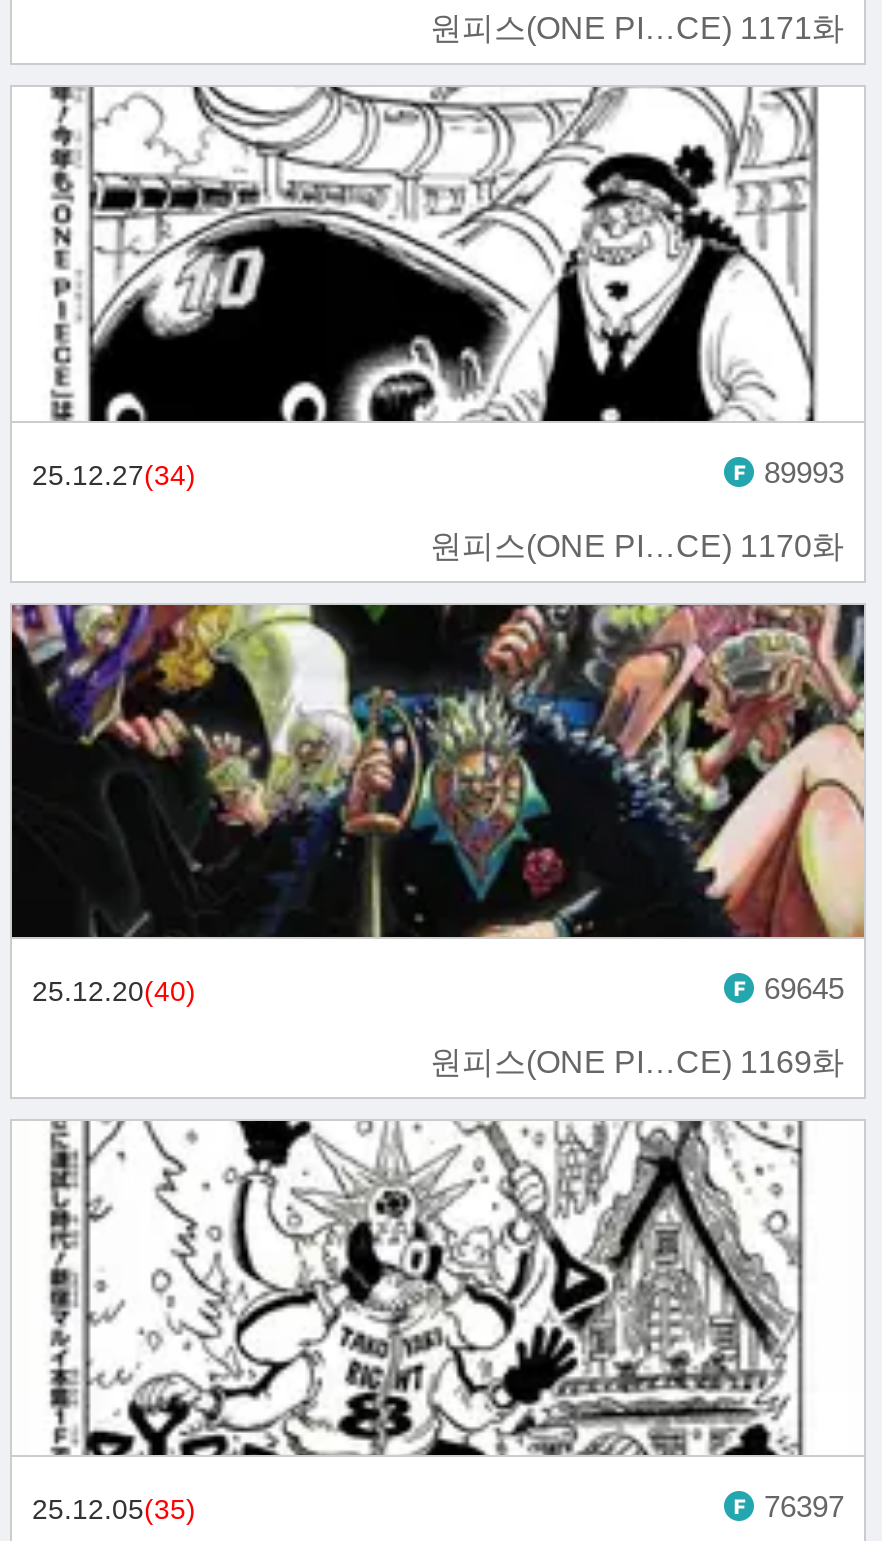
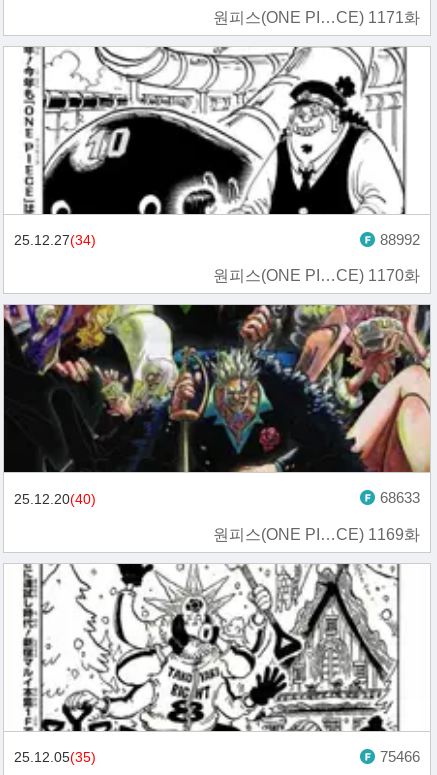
[764,454,844,488] 89993 -> [380,231,420,248] 88992
[764,971,844,1005] 69645 -> [380,489,420,506] 68633
[764,1488,844,1522] 76397 -> [380,748,420,765] 75466

